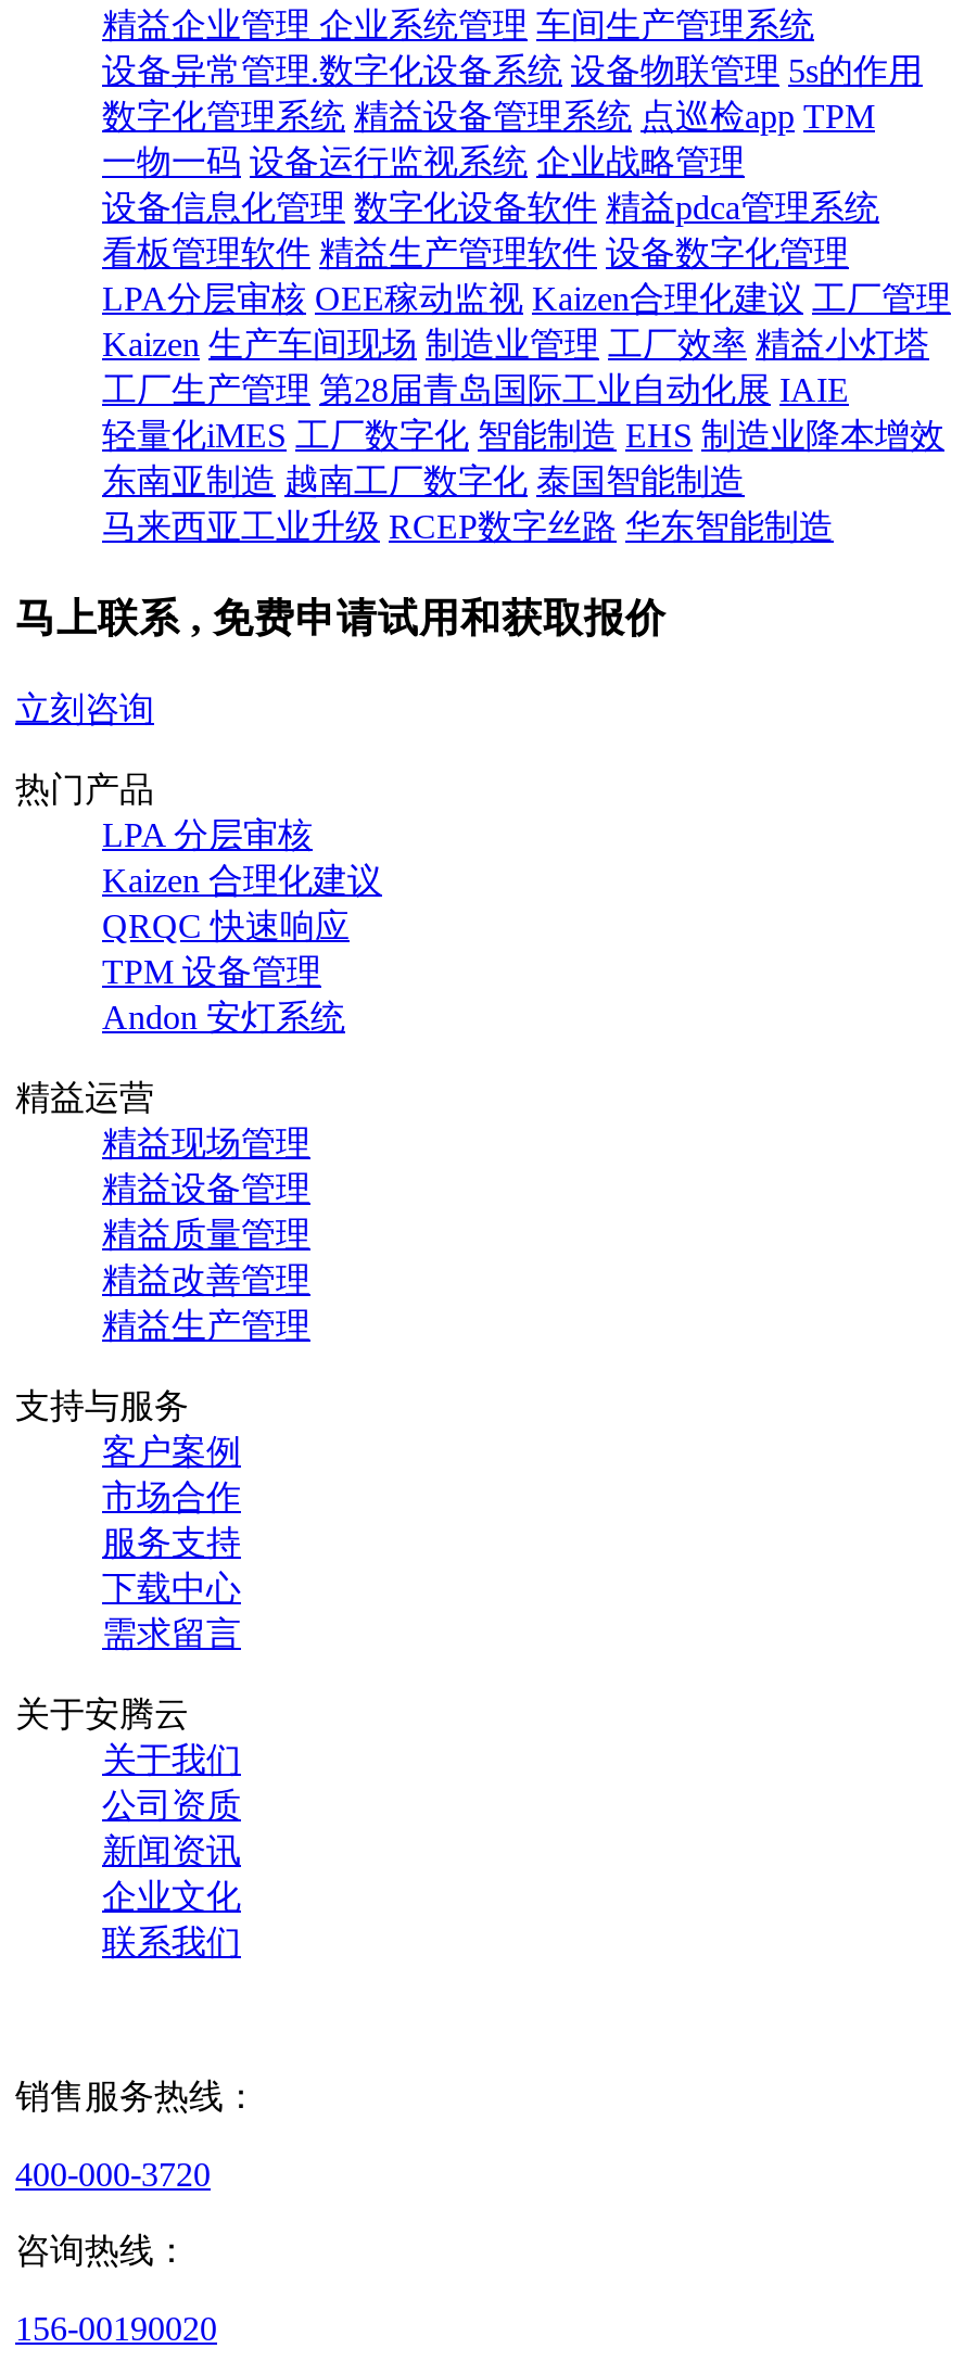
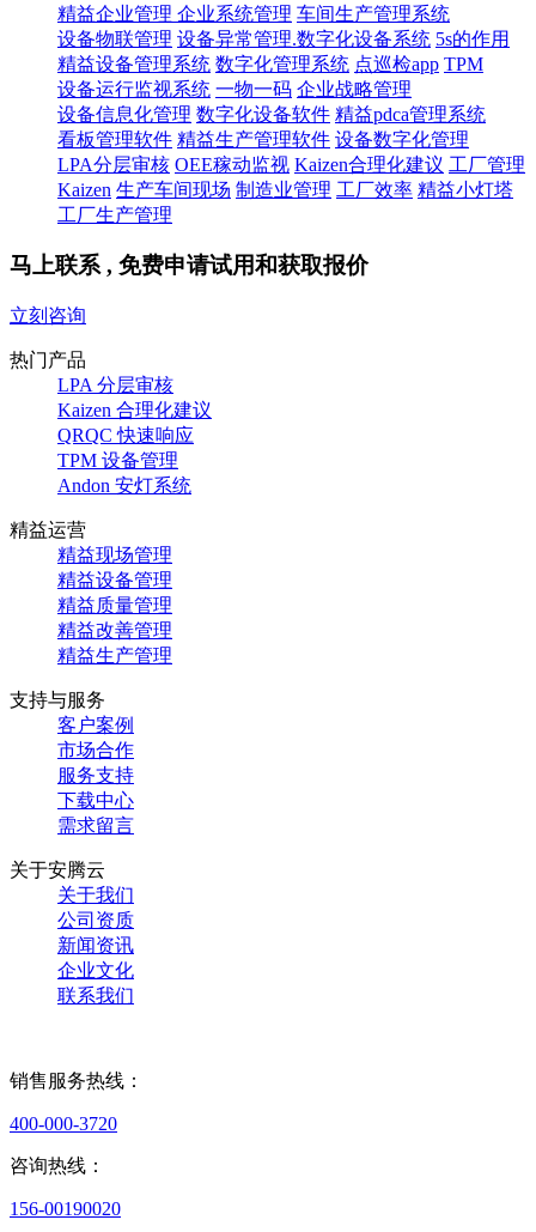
[102,51,923,88] 设备异常管理.数字化设备系统 设备物联管理 5s的作用 -> [57,28,510,49] 设备物联管理 设备异常管理.数字化设备系统 5s的作用
[102,97,875,134] 数字化管理系统 精益设备管理系统 点巡检app TPM -> [57,53,483,74] 精益设备管理系统 数字化管理系统 点巡检app TPM
[102,142,745,179] 一物一码 设备运行监视系统 企业战略管理 -> [57,79,412,99] 设备运行监视系统 一物一码 企业战略管理
[102,370,944,544] 工厂生产管理 第28届青岛国际工业自动化展 IAIE | 轻量化iMES 工厂数字化 智能制造 EHS 制造业降本增效 | 东南亚制造 越南工厂数字化 泰国智能制造 | 马来西亚工业升级 RCEP数字丝路 华东智能制造 -> [57,204,172,225] 工厂生产管理

